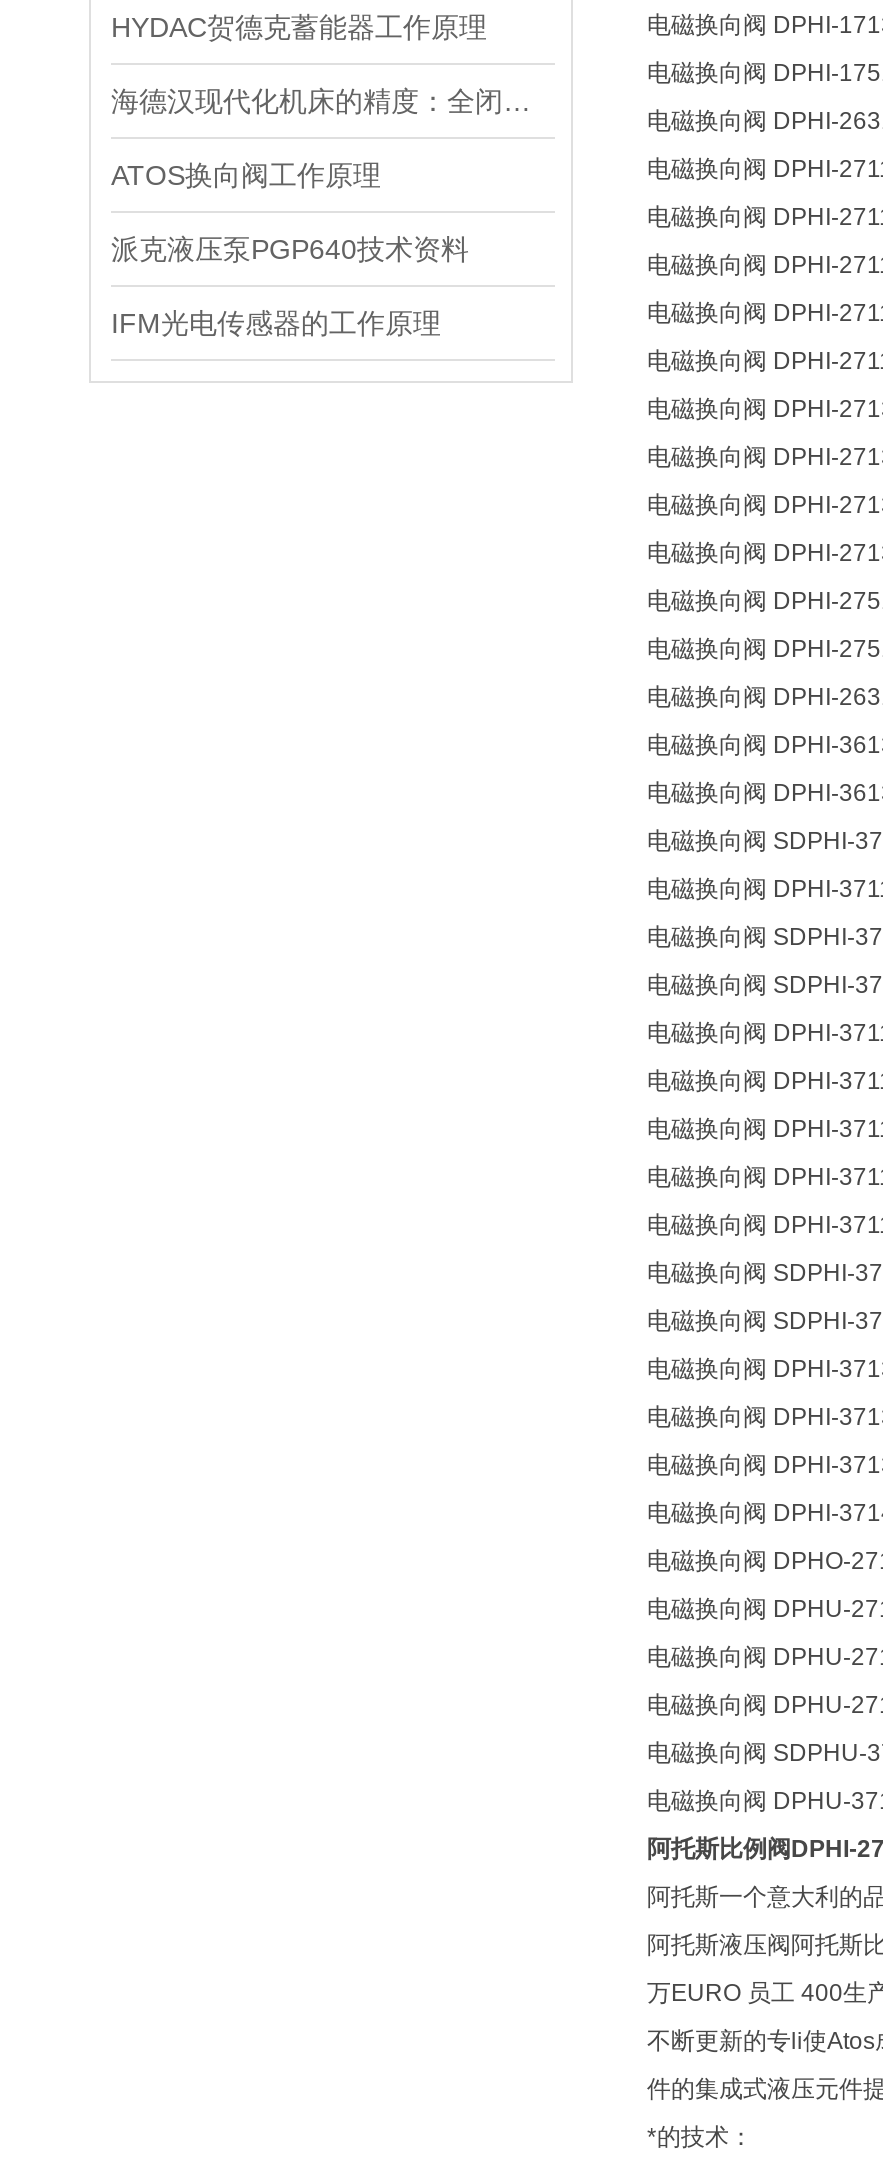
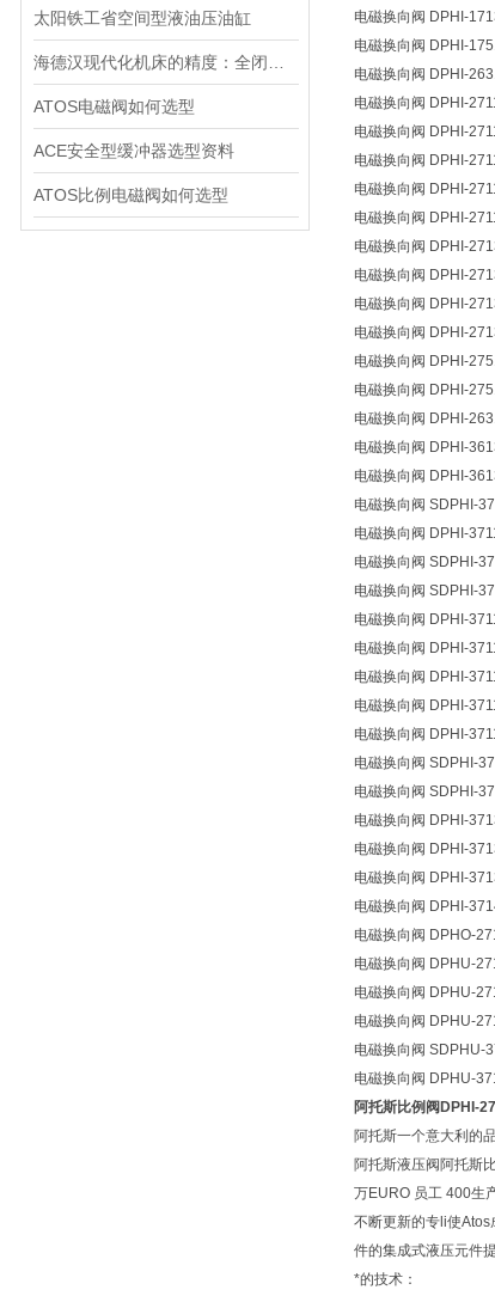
[111,11,487,43] HYDAC贺德克蓄能器工作原理 -> [33,8,251,27] 太阳铁工省空间型液油压油缸
[111,159,381,191] ATOS换向阀工作原理 -> [33,97,195,116] ATOS电磁阀如何选型
[111,233,469,265] 派克液压泵PGP640技术资料 -> [33,141,234,160] ACE安全型缓冲器选型资料
[111,307,441,339] IFM光电传感器的工作原理 -> [33,185,228,204] ATOS比例电磁阀如何选型

